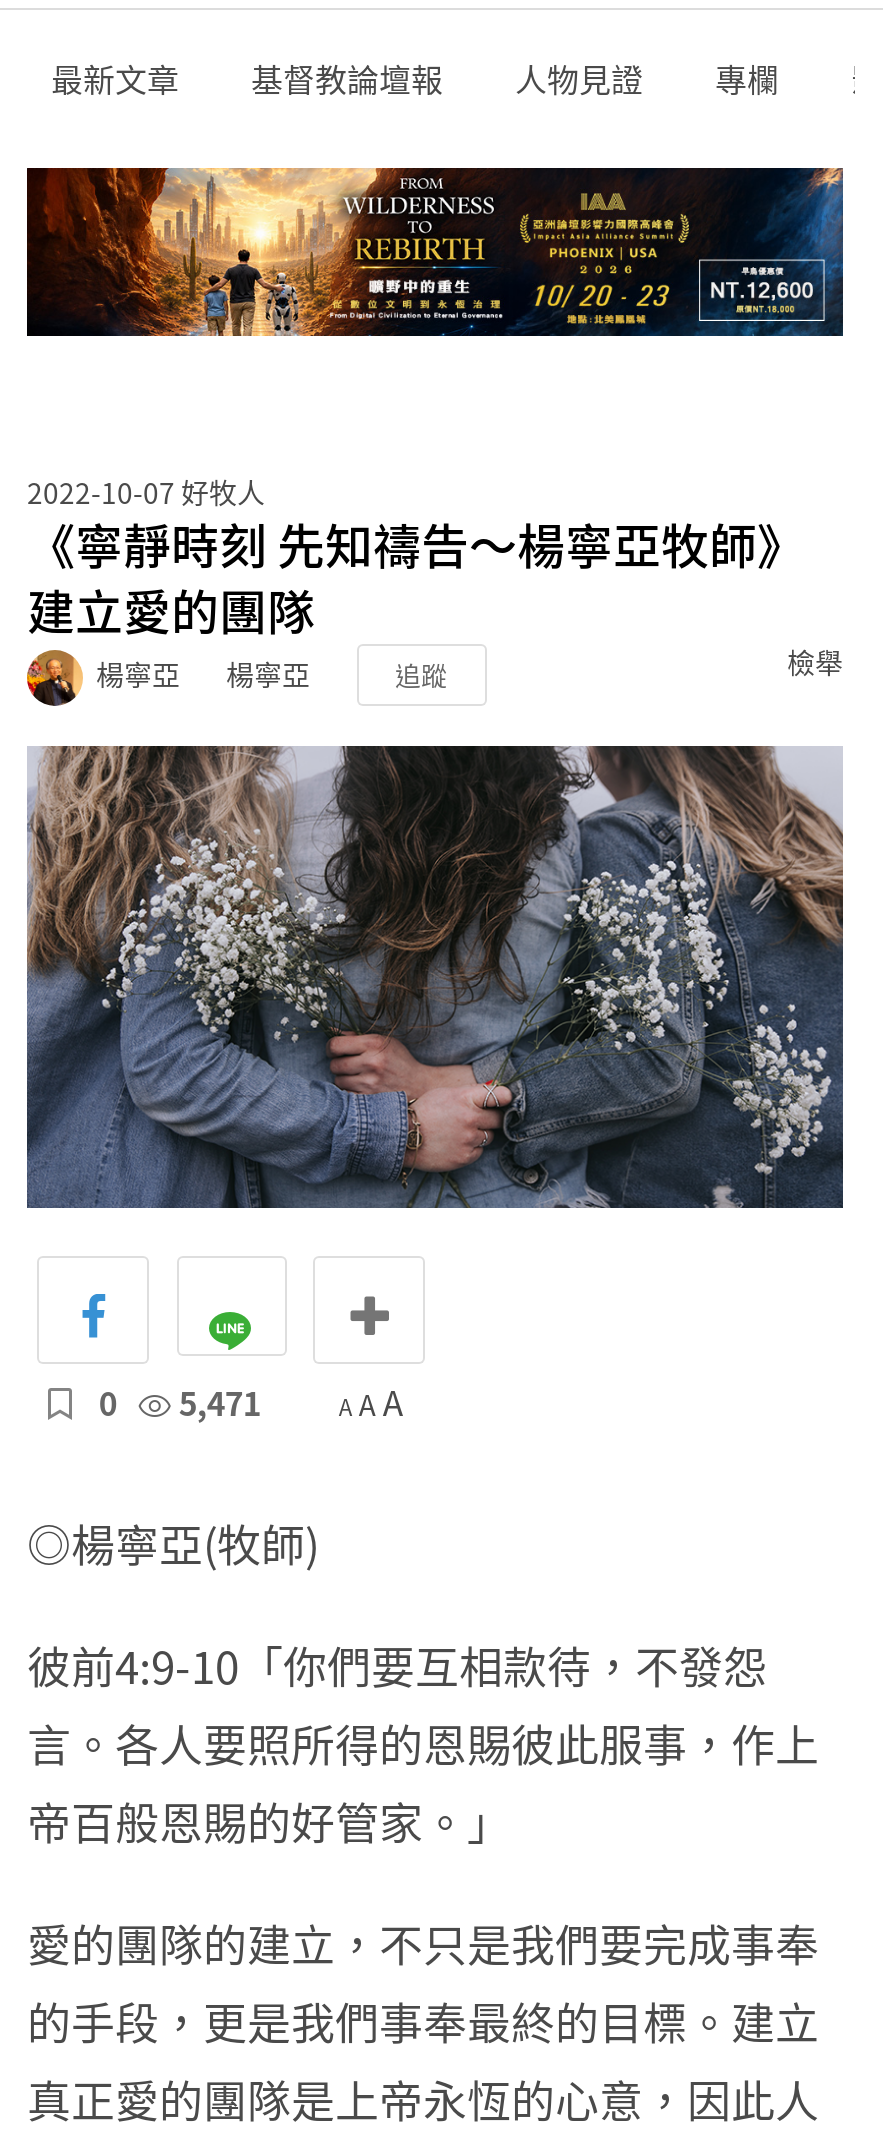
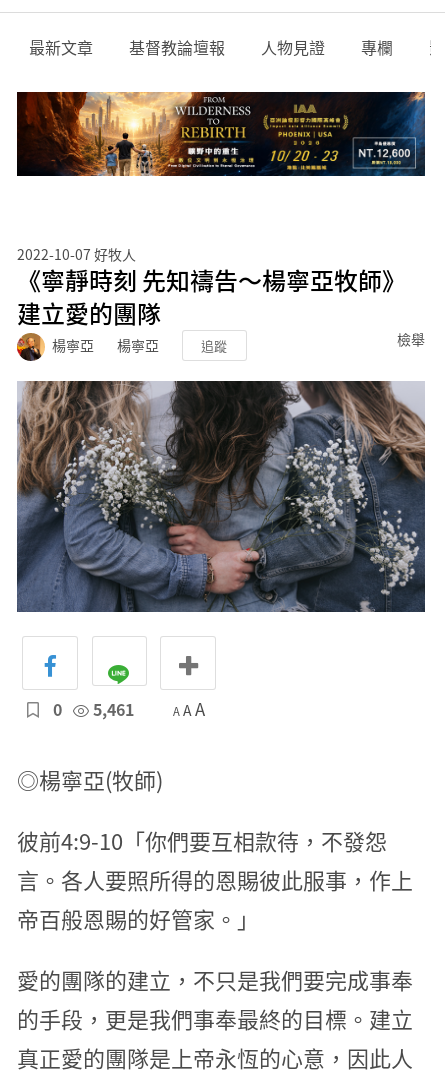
[91,1377,403,1425] 0 5,471 A A A -> [49,697,205,721] 0 5,461 A A A

